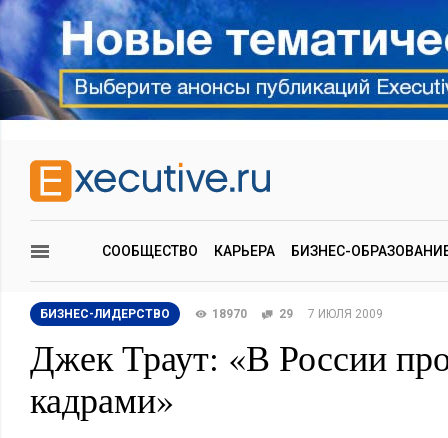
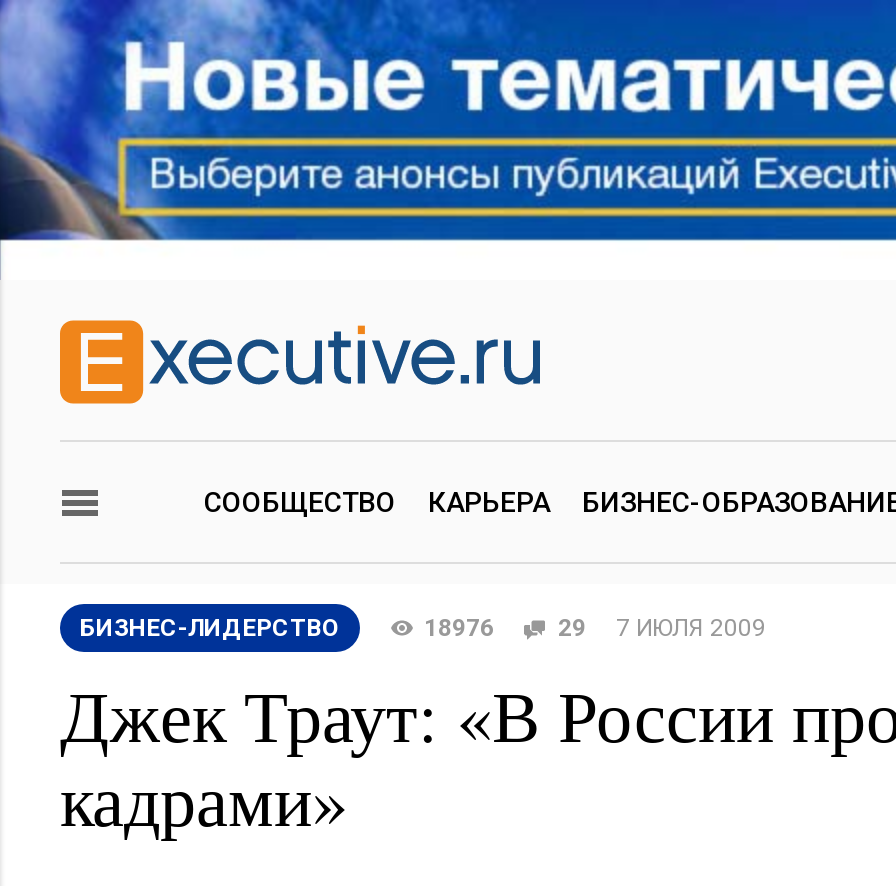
[212,307,247,321] 18970 -> [424,614,494,642] 18976

